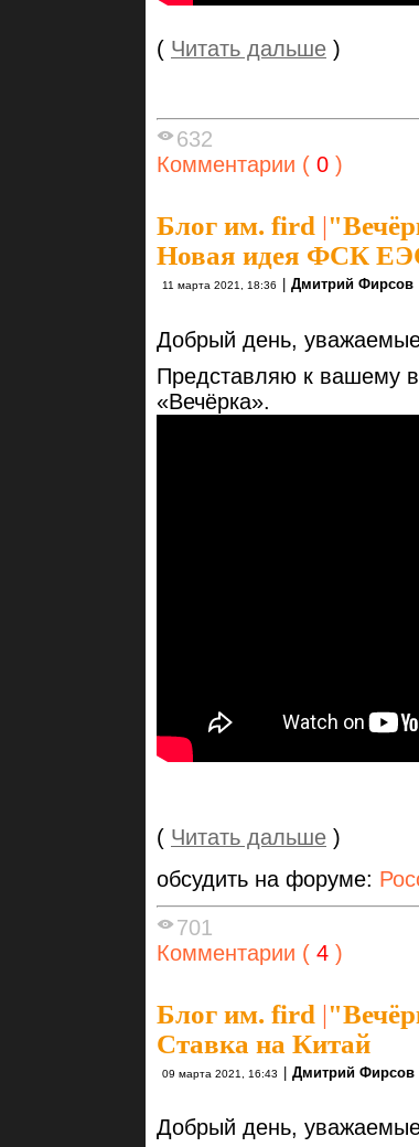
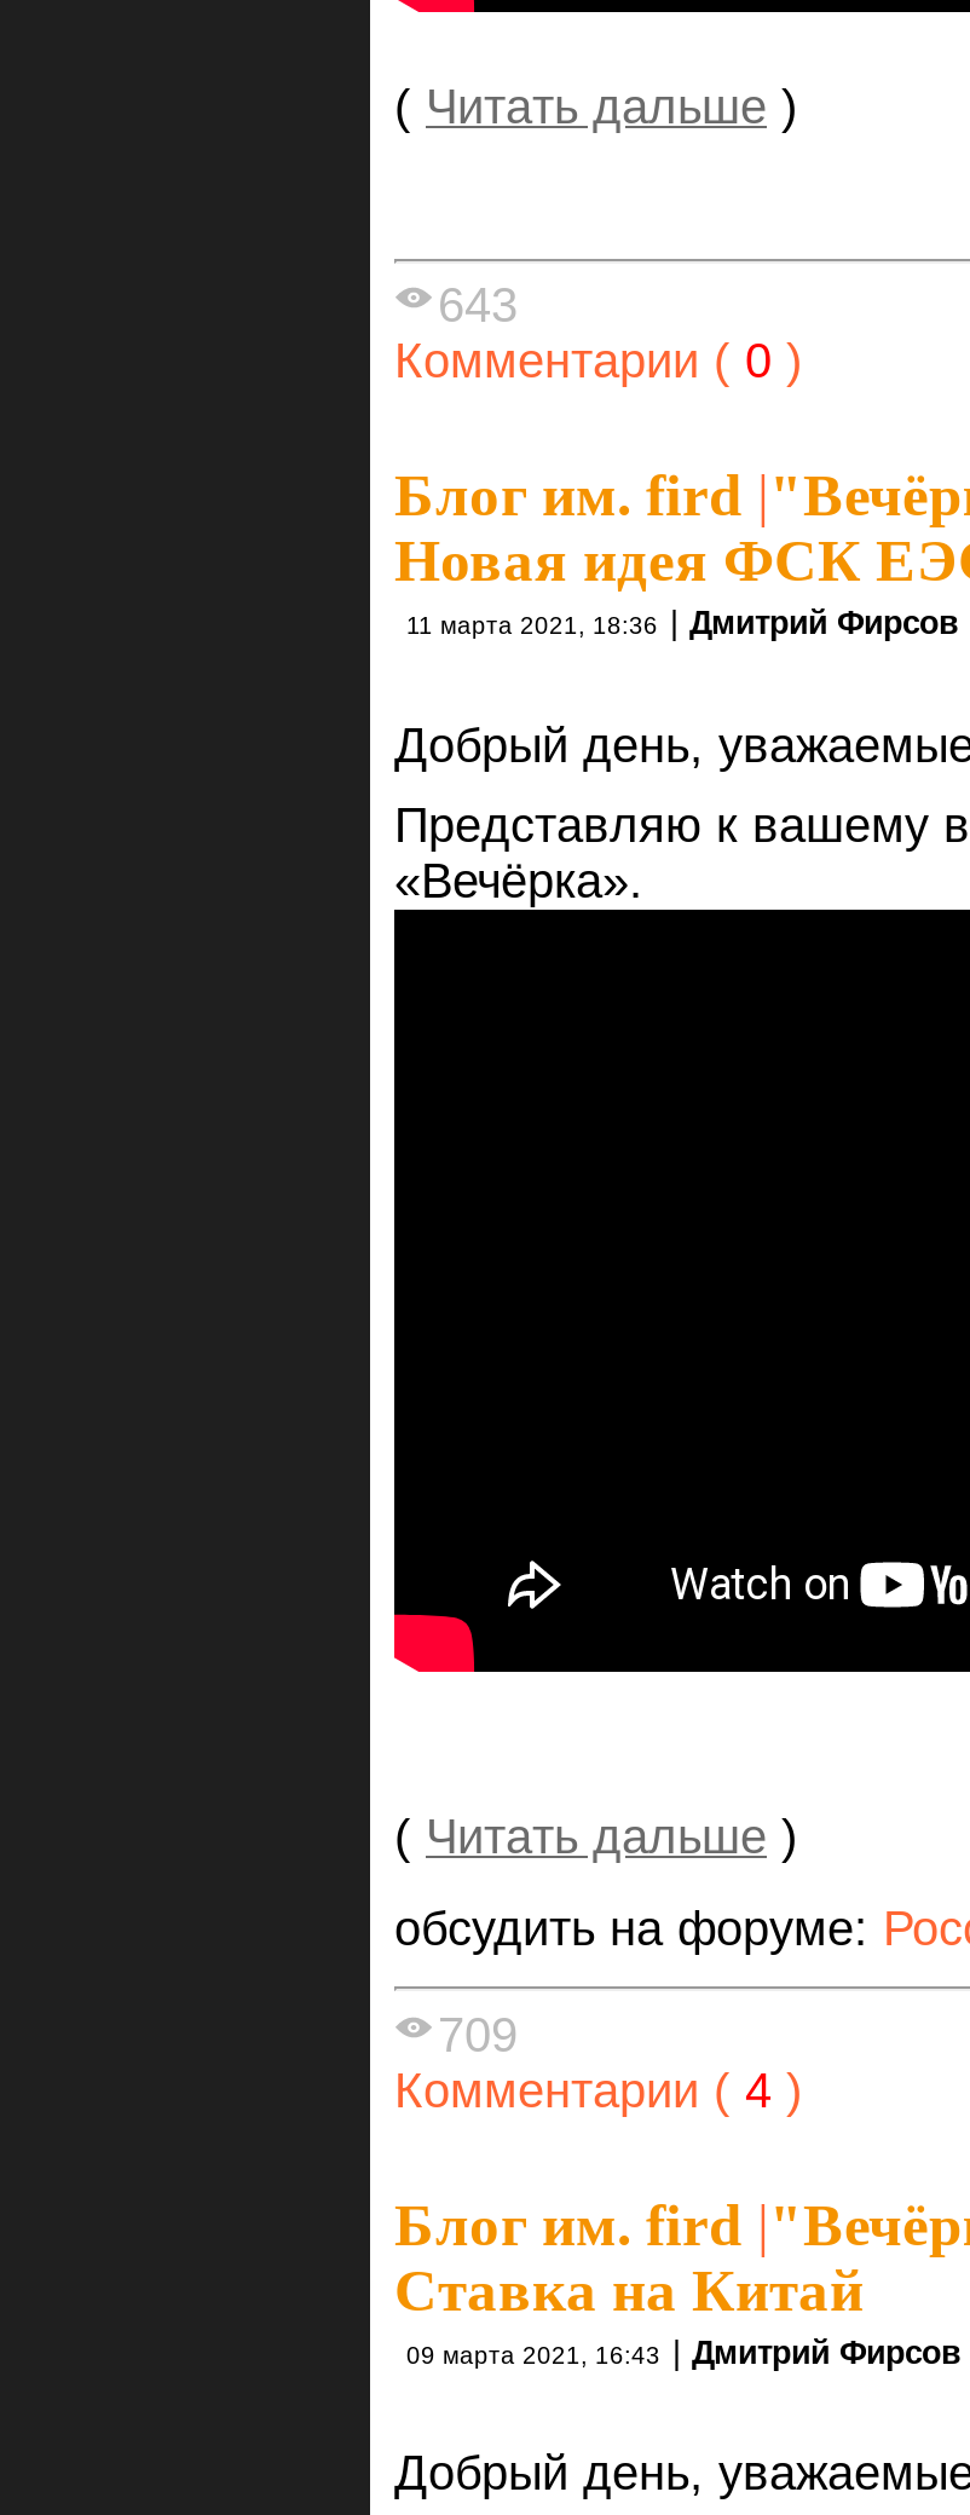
[176,127,213,151] 632 -> [438,279,518,332] 643
[176,915,213,940] 701 -> [438,2008,518,2061] 709

